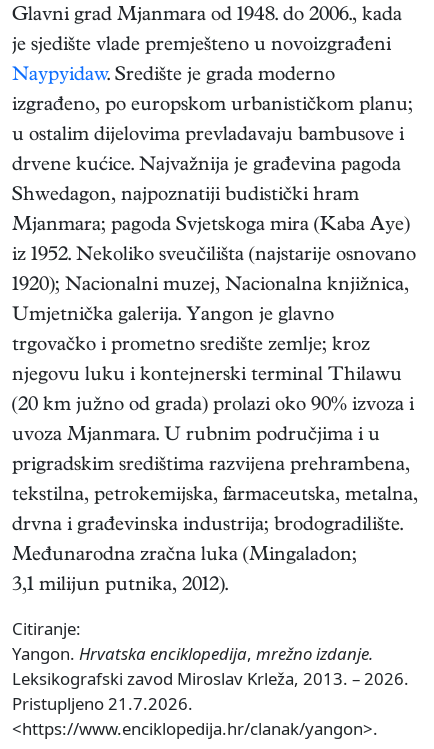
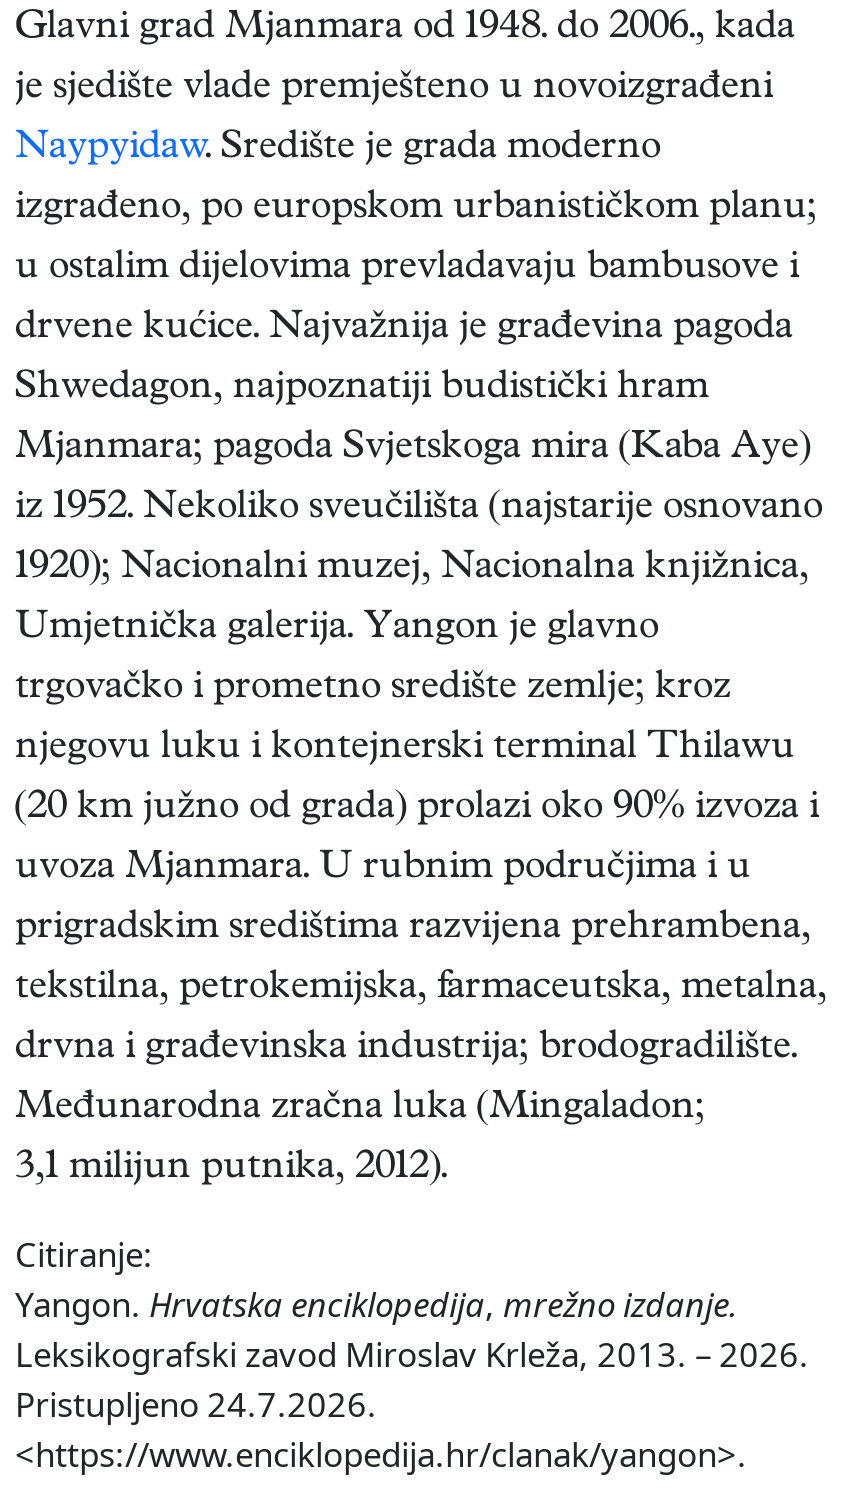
[12,692,193,715] Pristupljeno 21.7.2026. -> [15,1381,377,1427] Pristupljeno 24.7.2026.

